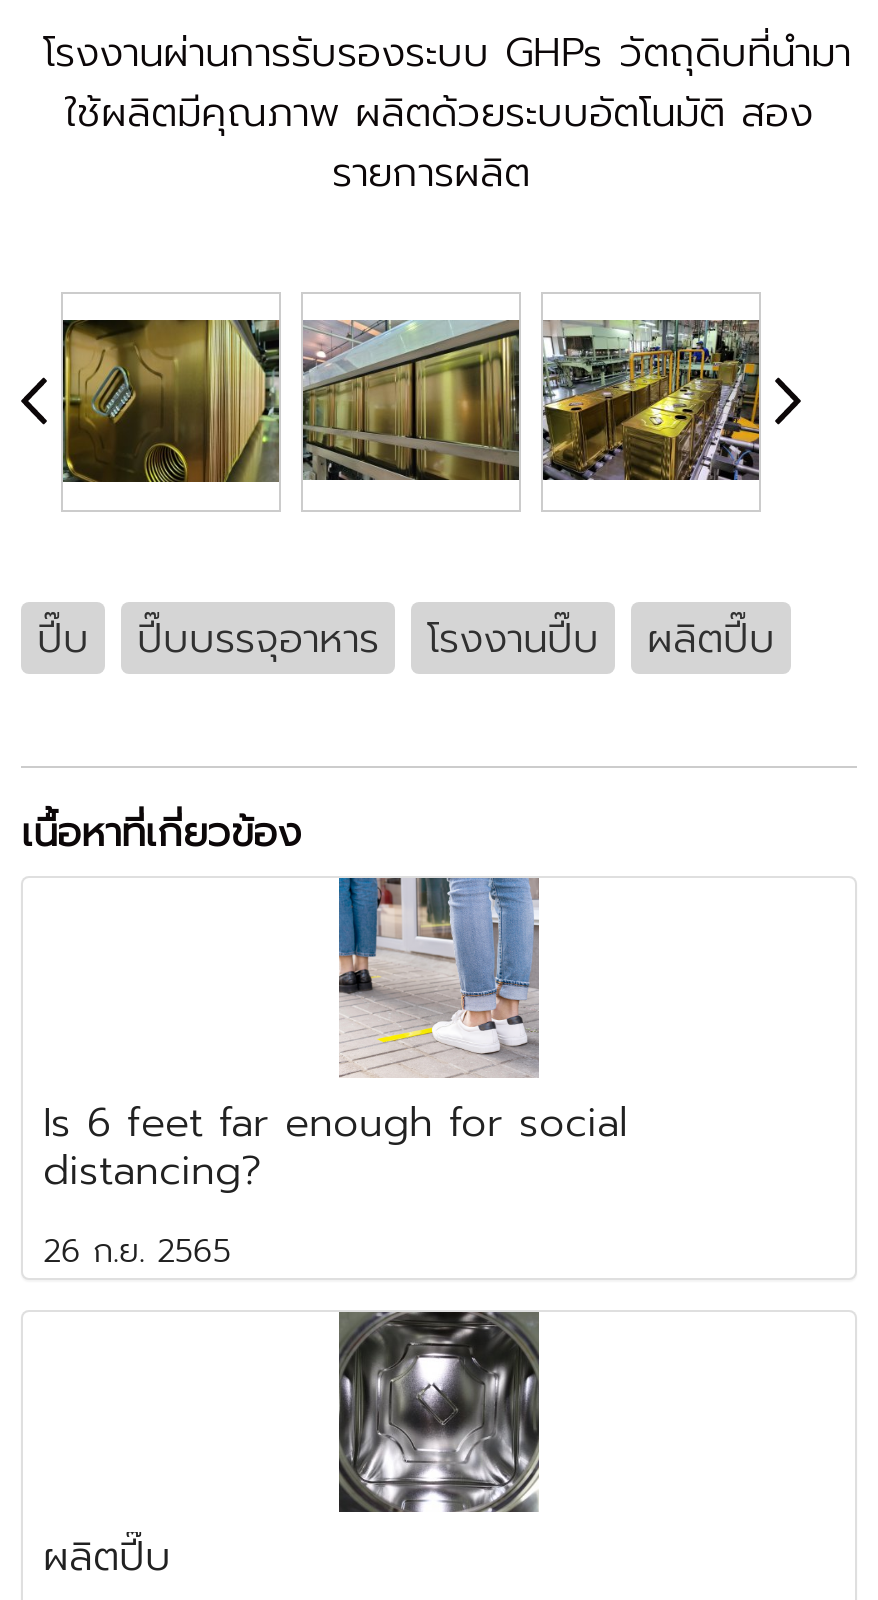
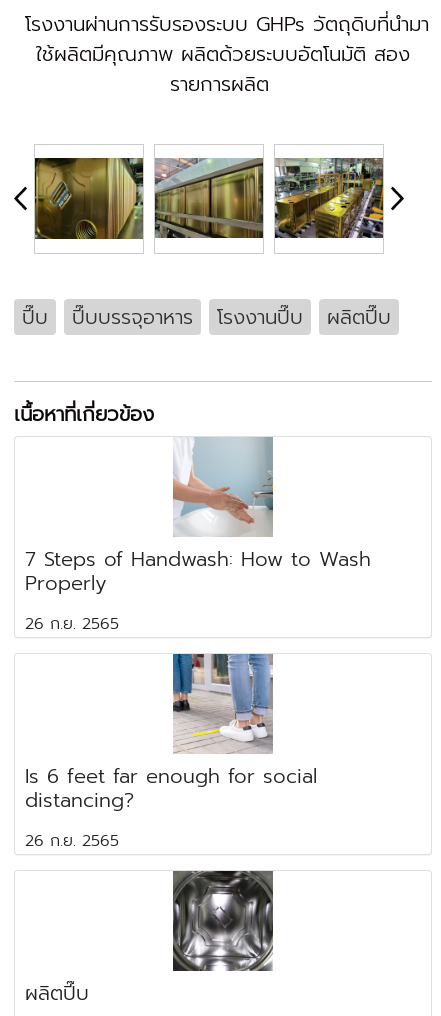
none -> [25,437,371,635] [image] | 7 Steps of Handwash: How to Wash | Properly | 26 ก.ย. 2565

